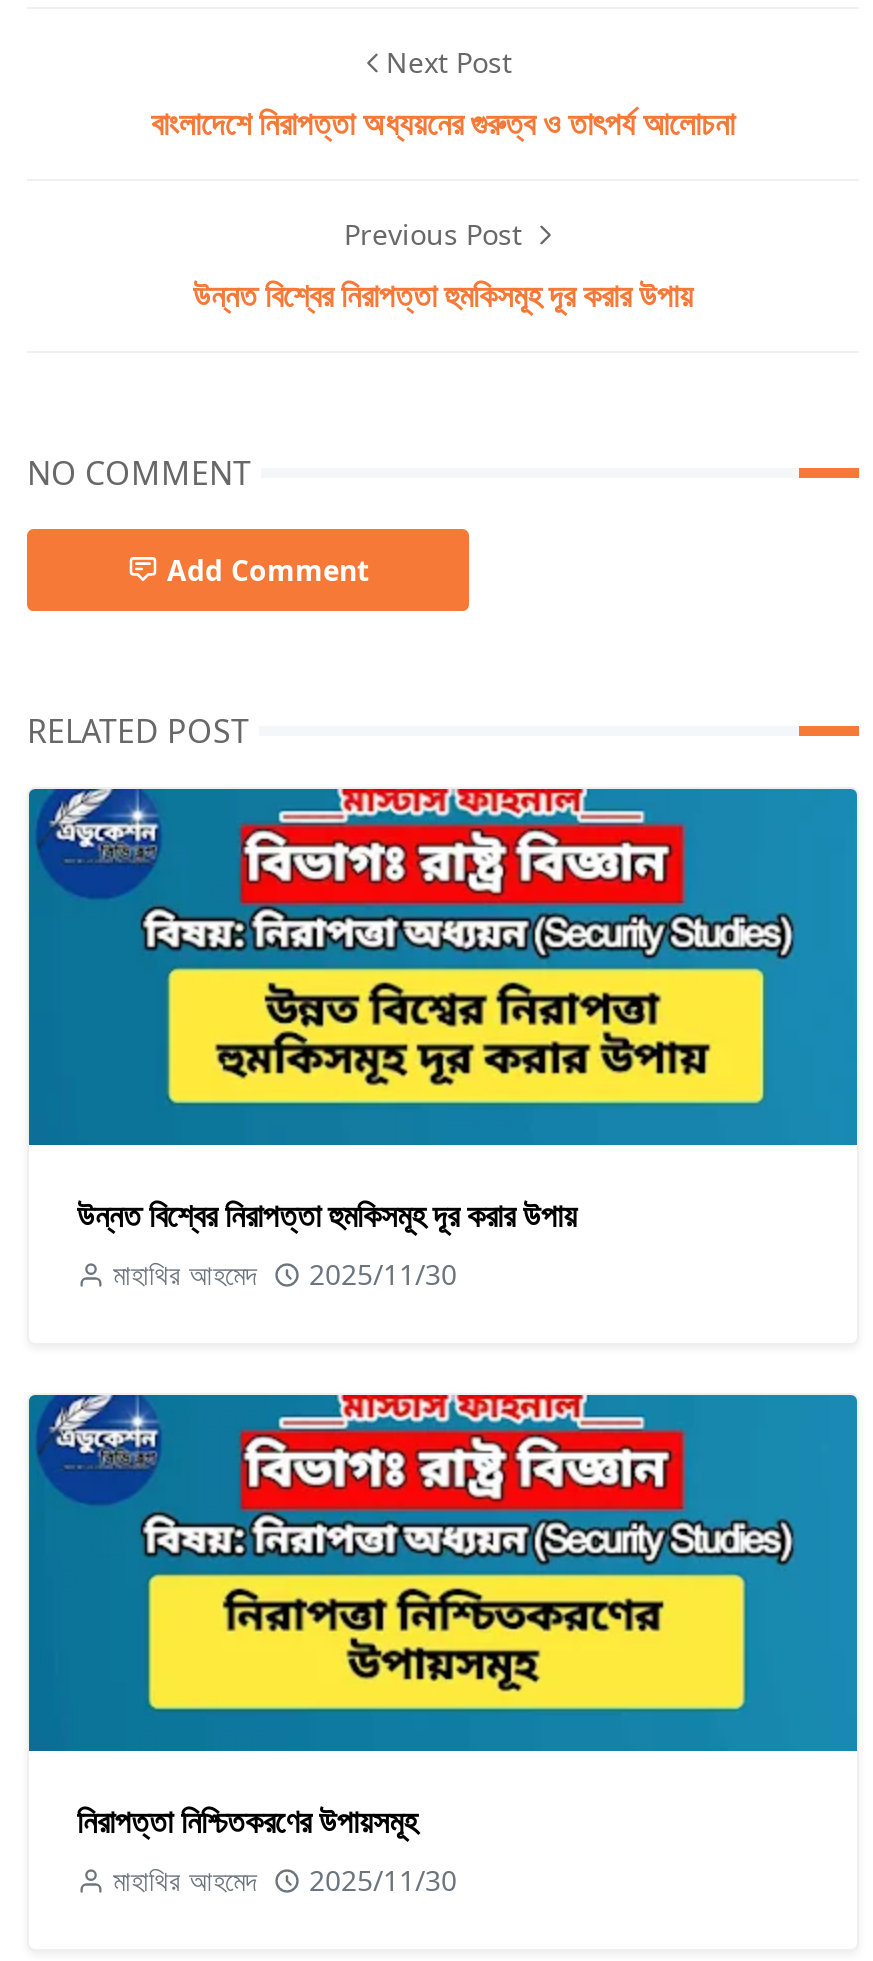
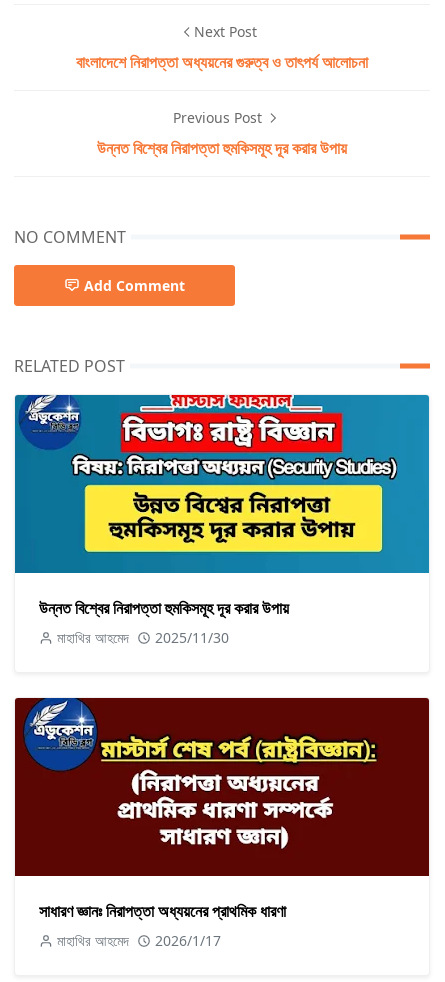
[27,1393,859,1842] [image] | নিরাপত্তা নিশ্চিতকরণের উপায়সমূহ -> [14,697,430,922] [image] | সাধারণ জ্ঞানঃ নিরাপত্তা অধ্যয়নের প্রাথমিক ধারণা
[113,1860,457,1898] মাহাথির আহমেদ 2025/11/30 -> [57,931,221,950] মাহাথির আহমেদ 2026/1/17

